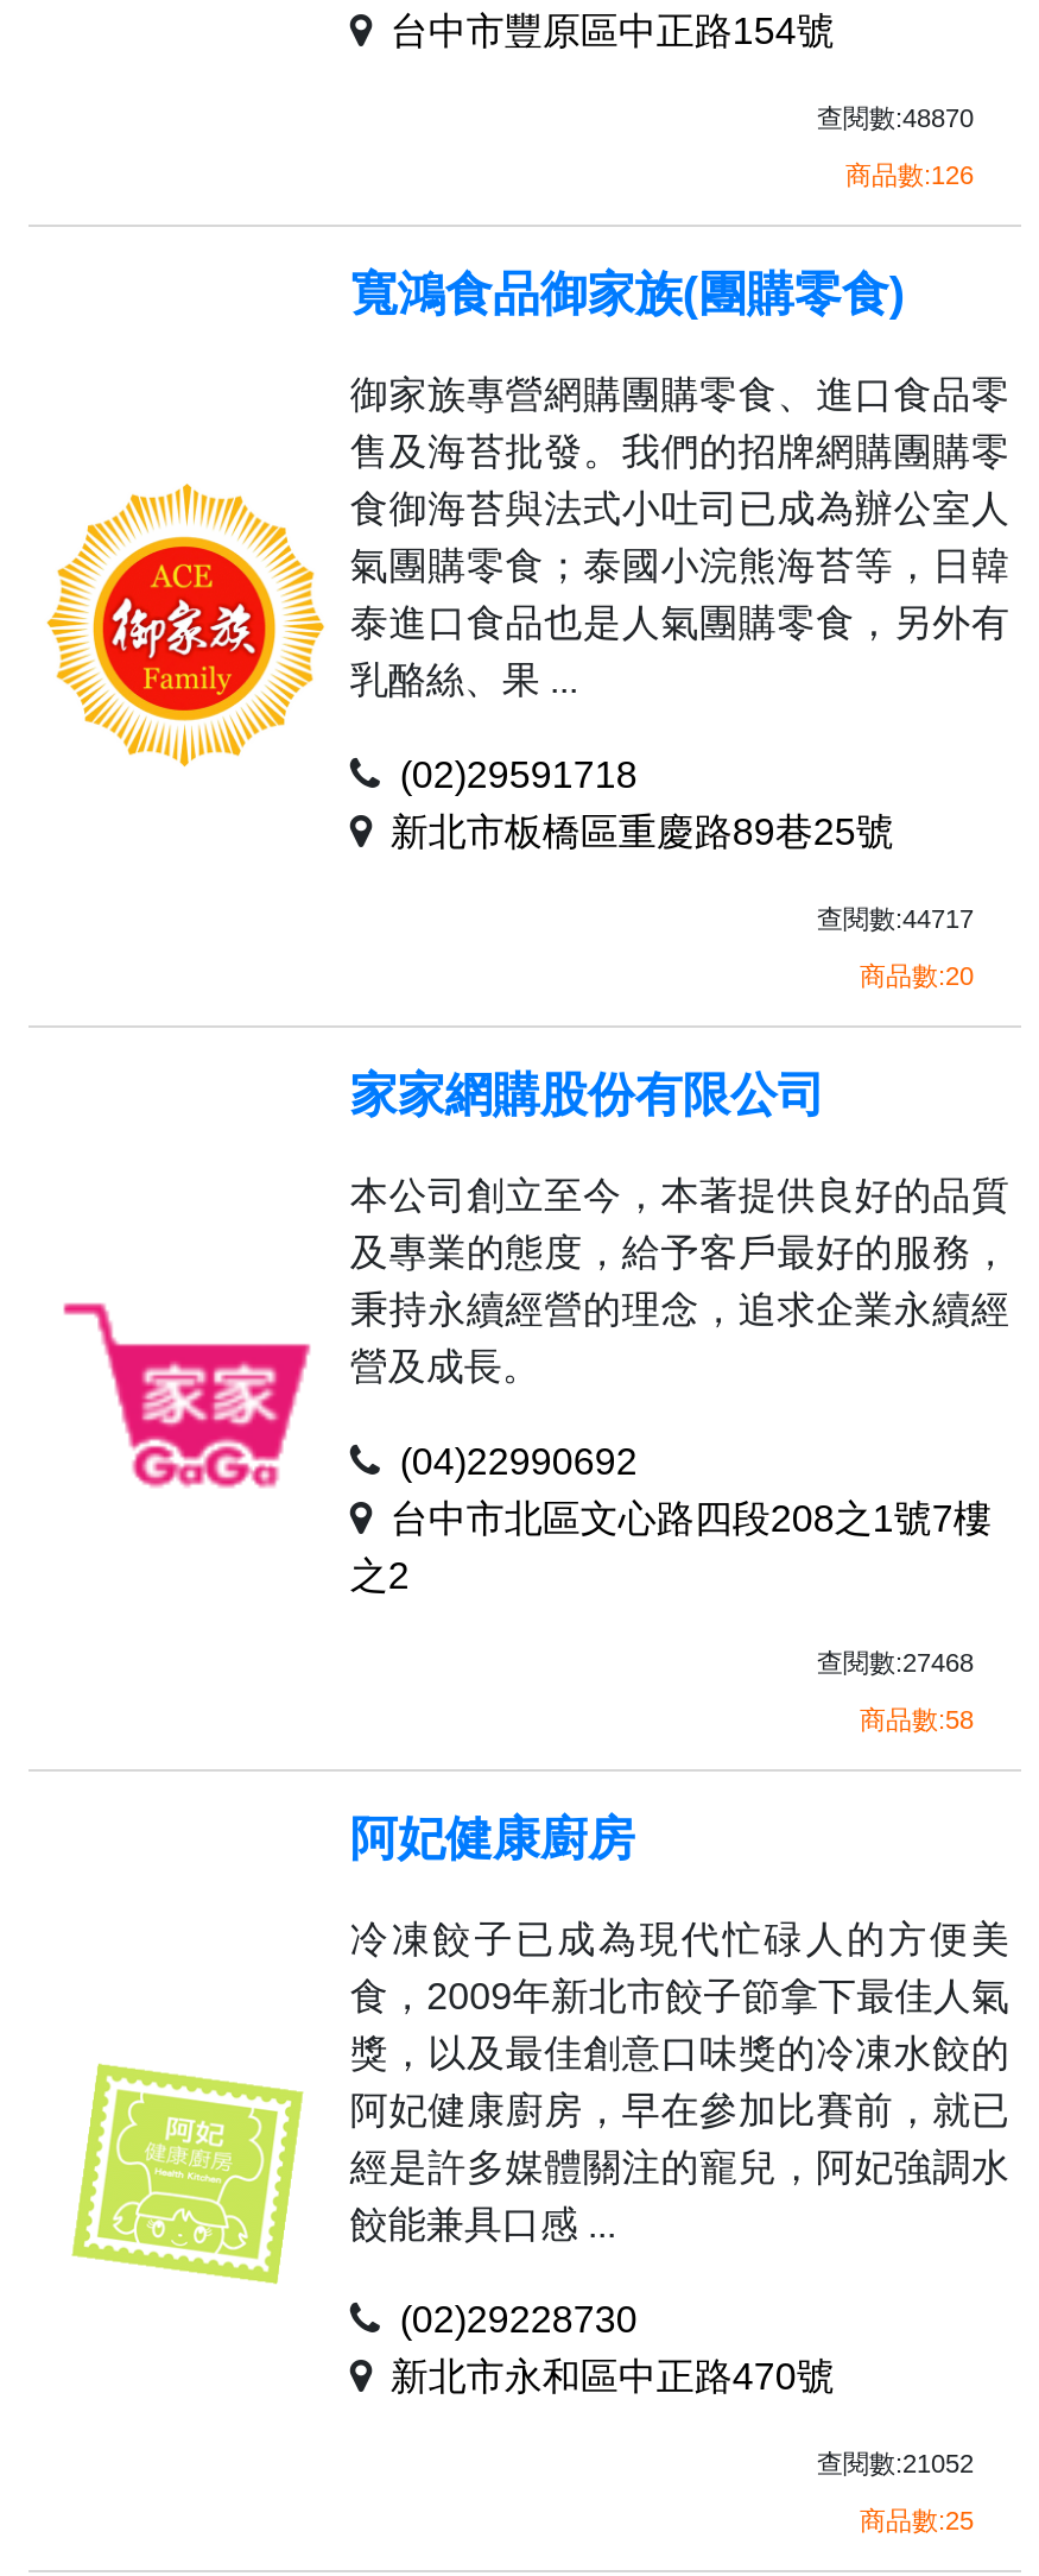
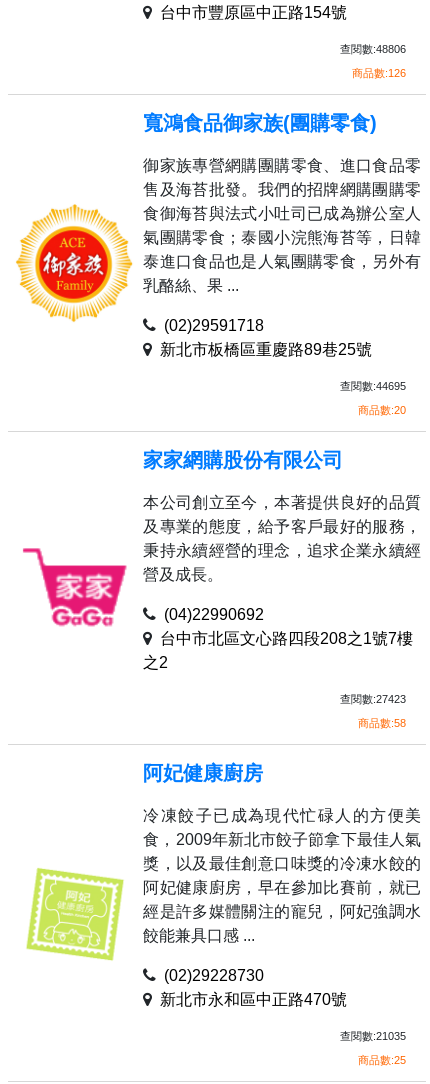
[817,103,974,131] 查閱數:48870 -> [340,43,406,55] 查閱數:48806
[817,904,974,932] 查閱數:44717 -> [340,380,406,392] 查閱數:44695
[817,1647,974,1676] 查閱數:27468 -> [340,693,406,705] 查閱數:27423
[817,2448,974,2477] 查閱數:21052 -> [340,1030,406,1042] 查閱數:21035

